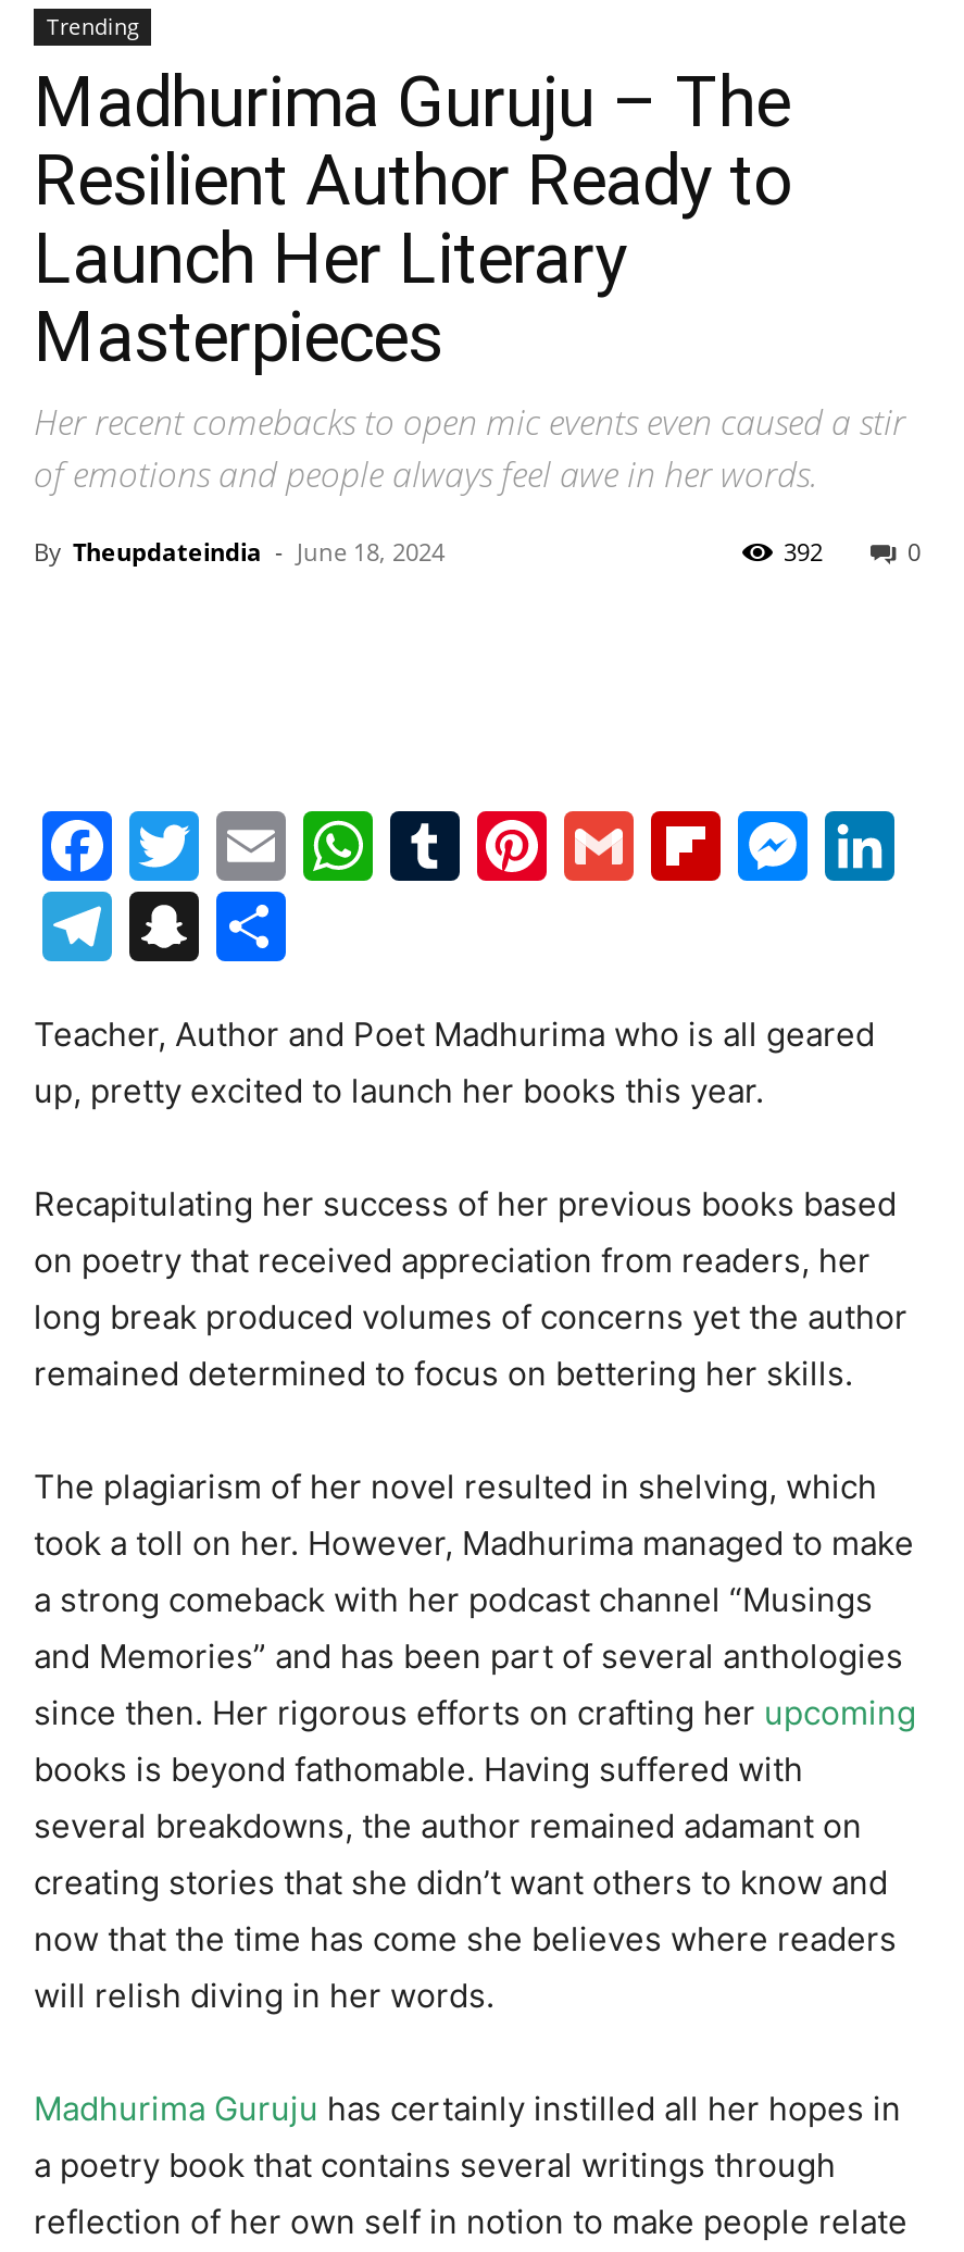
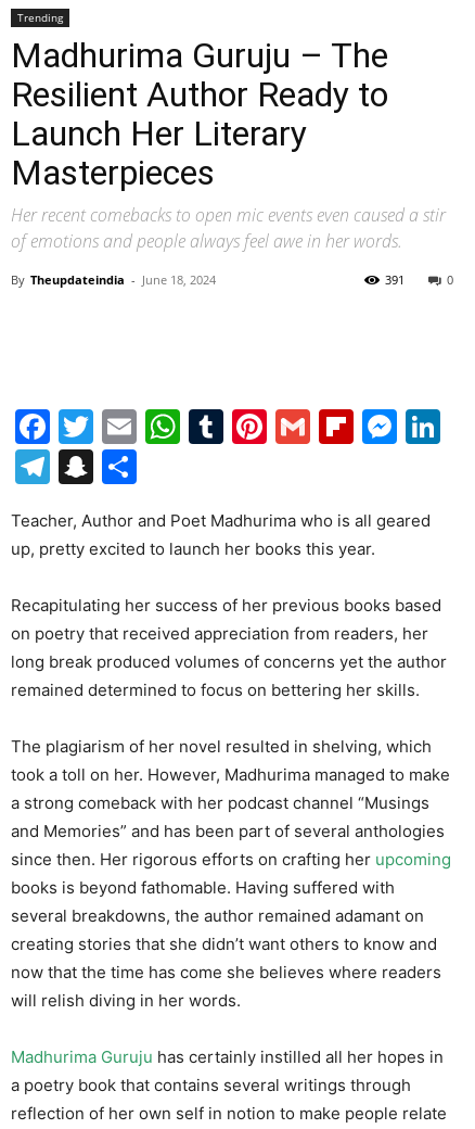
[784,535,823,568] 392 -> [385,271,405,288] 391

